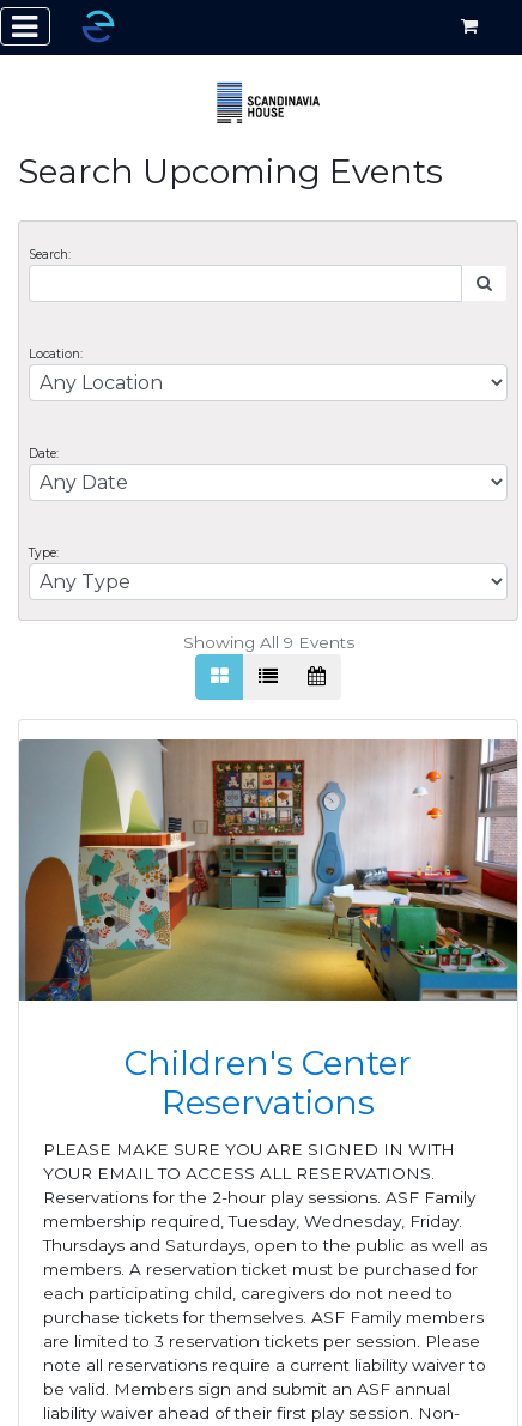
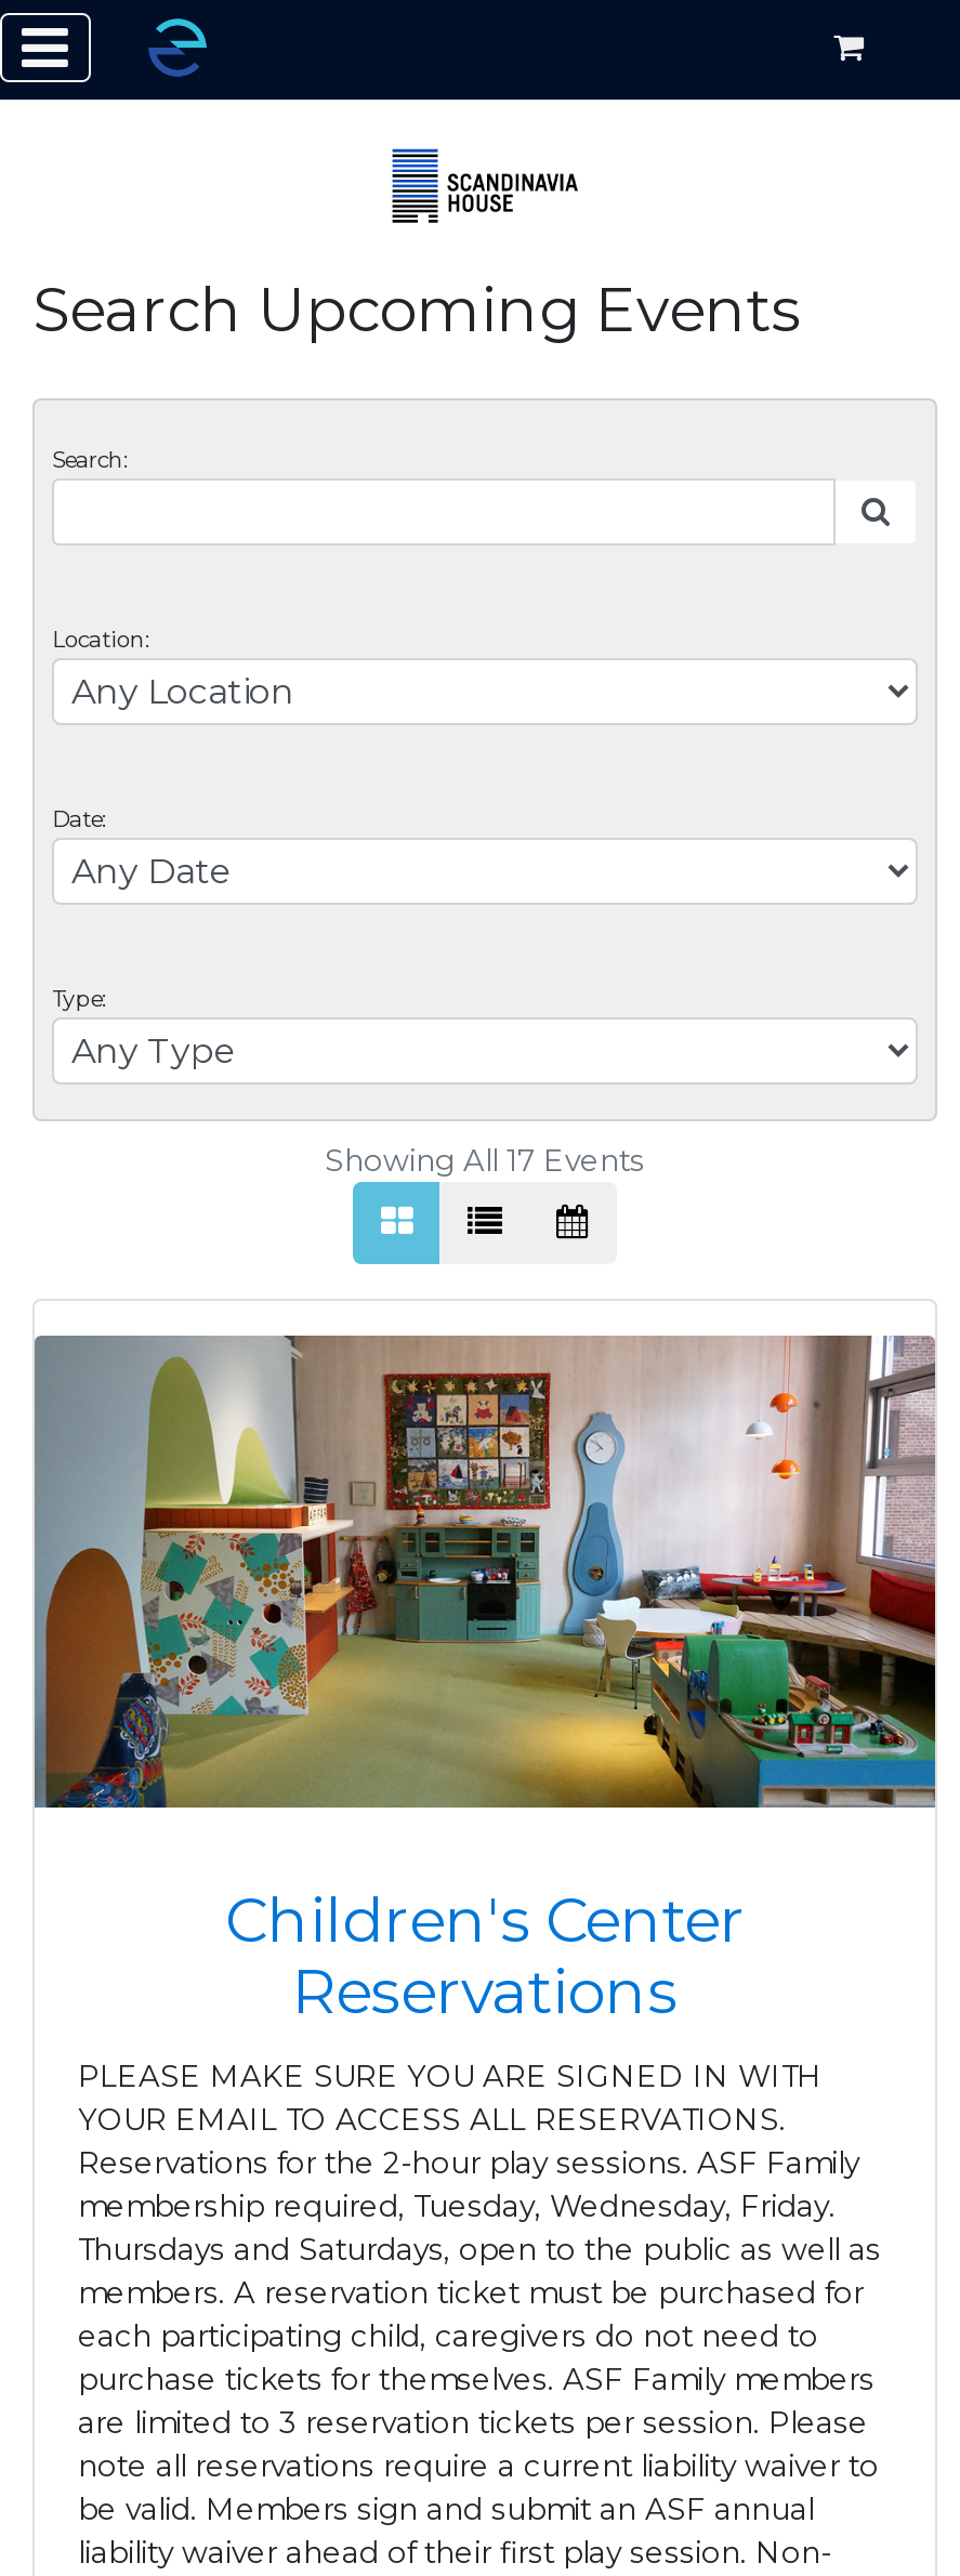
[183,633,354,652] Showing All 9 Events -> [325,1143,645,1178] Showing All 17 Events

